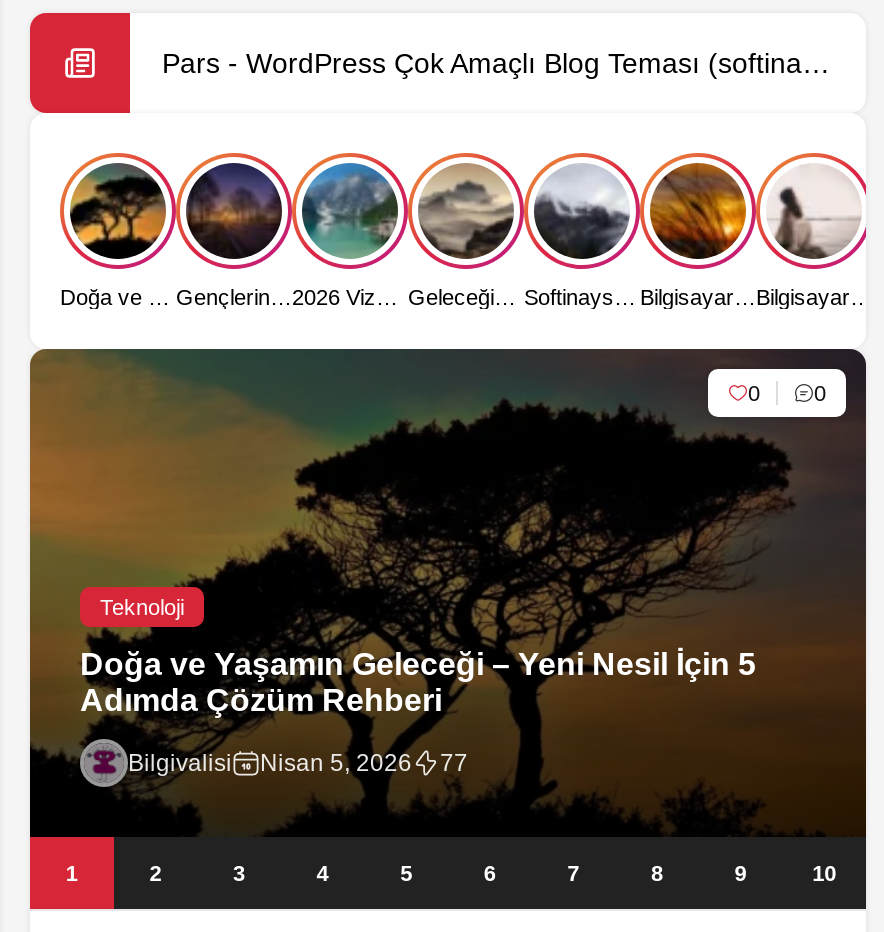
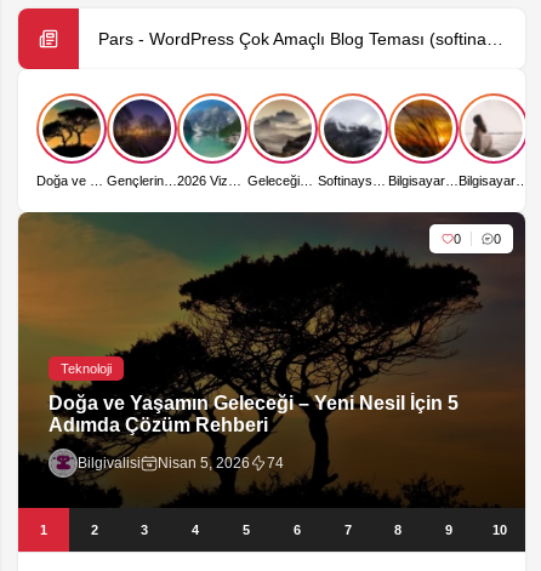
[128,749,468,777] Bilgivalisi Nisan 5, 2026 77 -> [78,455,284,472] Bilgivalisi Nisan 5, 2026 74

